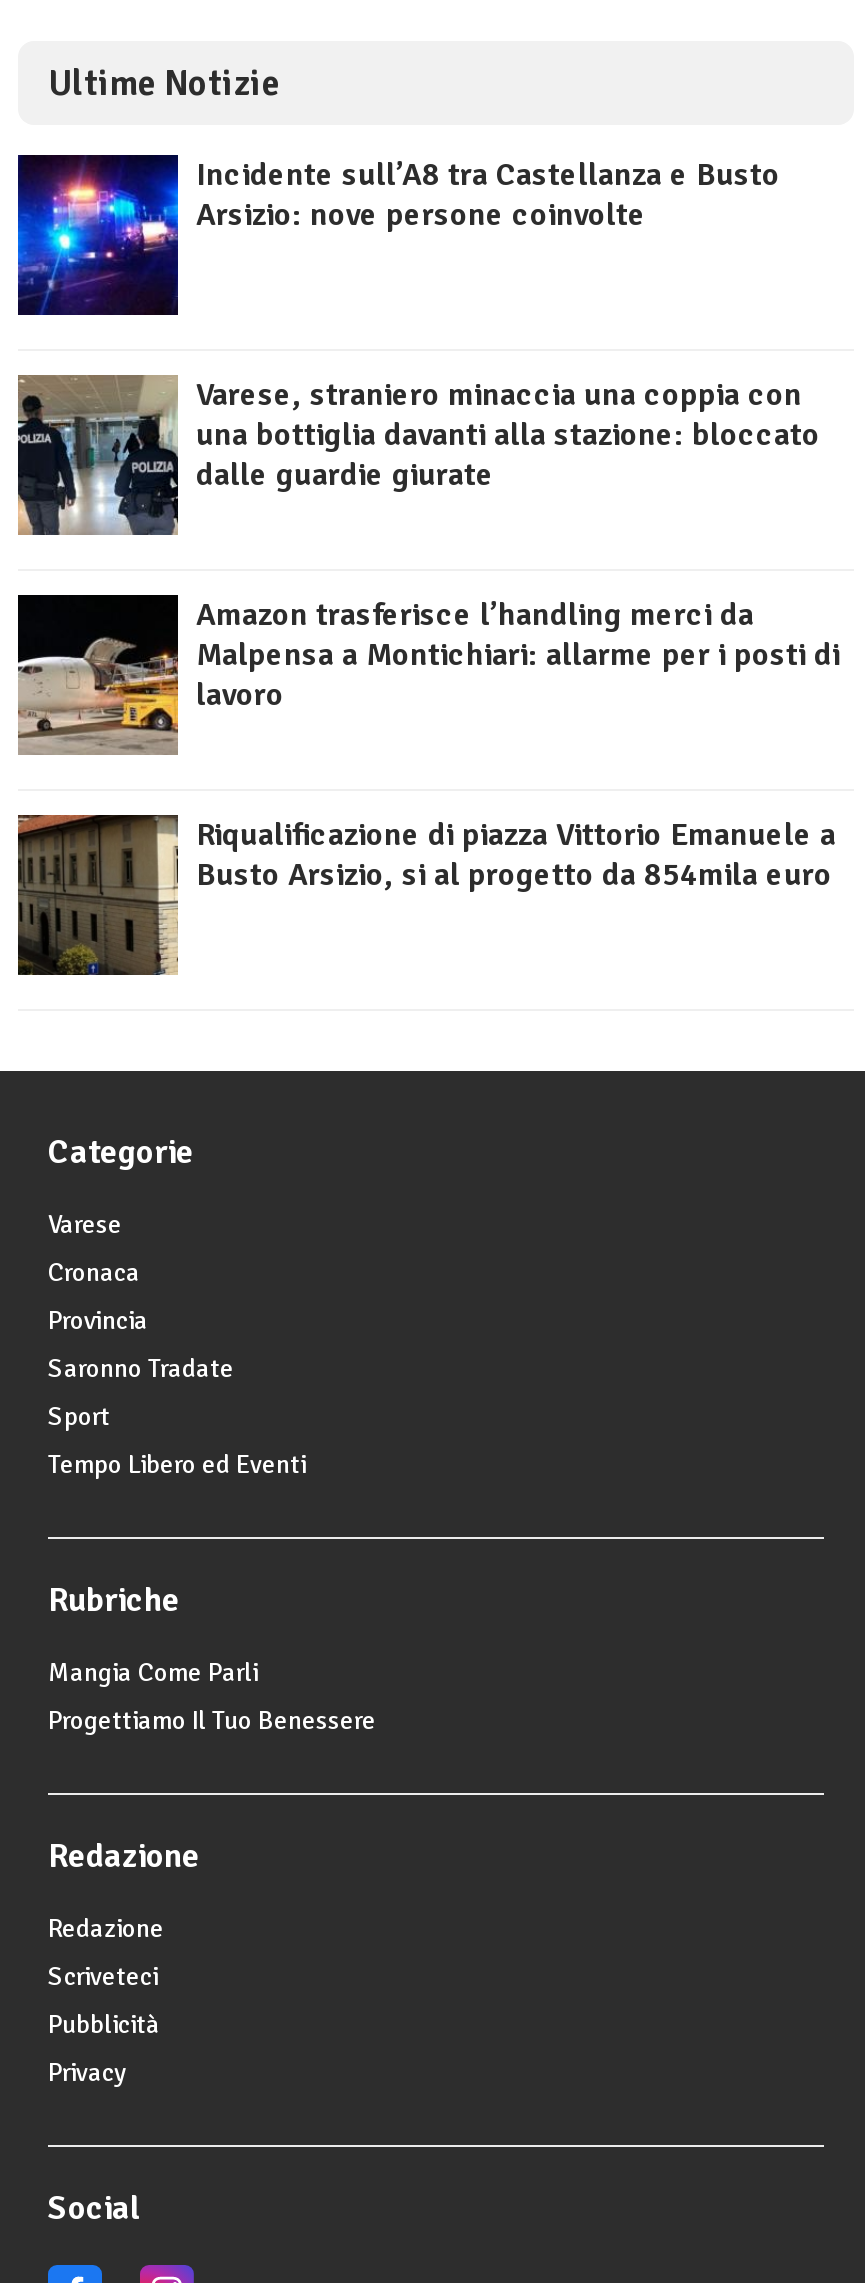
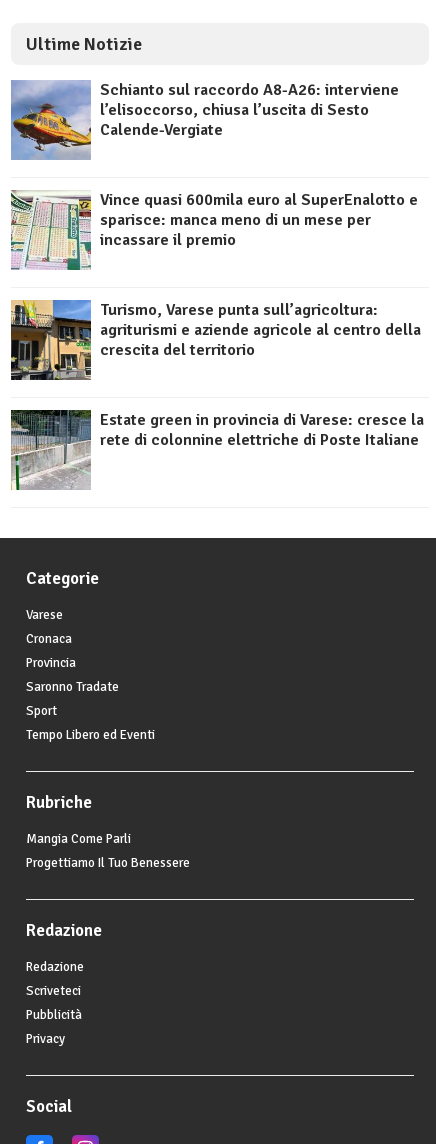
[16,153,780,315] [image] | Incidente sull’A8 tra Castellanza e Busto | Arsizio: nove persone coinvolte -> [10,80,399,160] [image] | Schianto sul raccordo A8-A26: interviene | l’elisoccorso, chiusa l’uscita di Sesto | Calende-Vergiate
[16,375,820,537] [image] | Varese, straniero minaccia una coppia con | una bottiglia davanti alla stazione: bloccato | dalle guardie giurate -> [10,190,418,270] [image] | Vince quasi 600mila euro al SuperEnalotto e | sparisce: manca meno di un mese per | incassare il premio
[16,593,840,755] [image] | Amazon trasferisce l’handling merci da | Malpensa a Montichiari: allarme per i posti di | lavoro -> [10,299,421,381] [image] | Turismo, Varese punta sull’agricoltura: | agriturismi e aziende agricole al centro della | crescita del territorio
[16,813,836,977] [image] | Riqualificazione di piazza Vittorio Emanuele a | Busto Arsizio, si al progetto da 854mila euro -> [10,409,424,491] [image] | Estate green in provincia di Varese: cresce la | rete di colonnine elettriche di Poste Italiane

